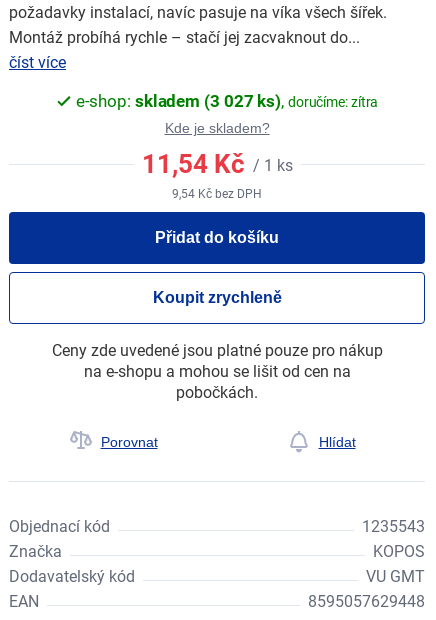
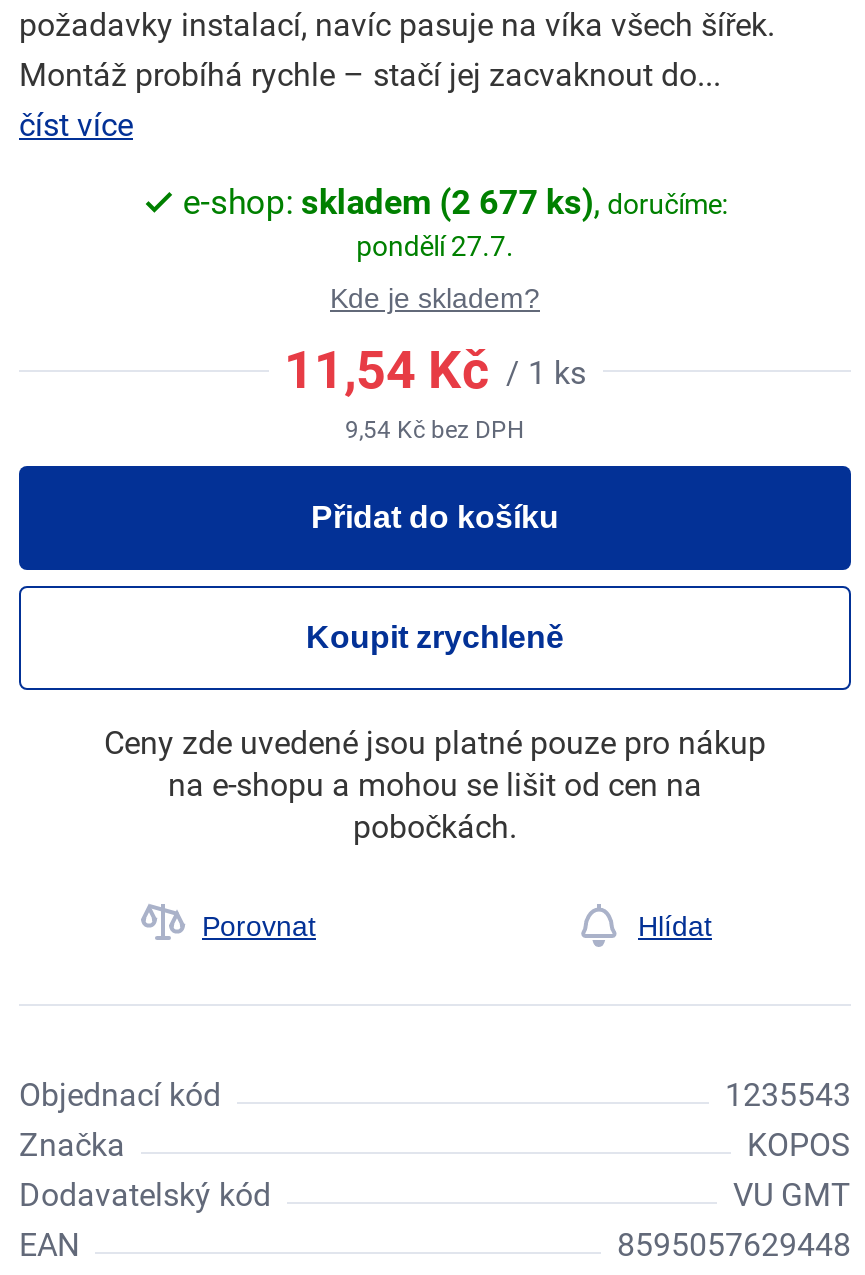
[76,91,378,111] e-shop: skladem (3 027 ks), doručíme: zítra -> [183,182,727,262] e-shop: skladem (2 677 ks), doručíme: | pondělí 27.7.

